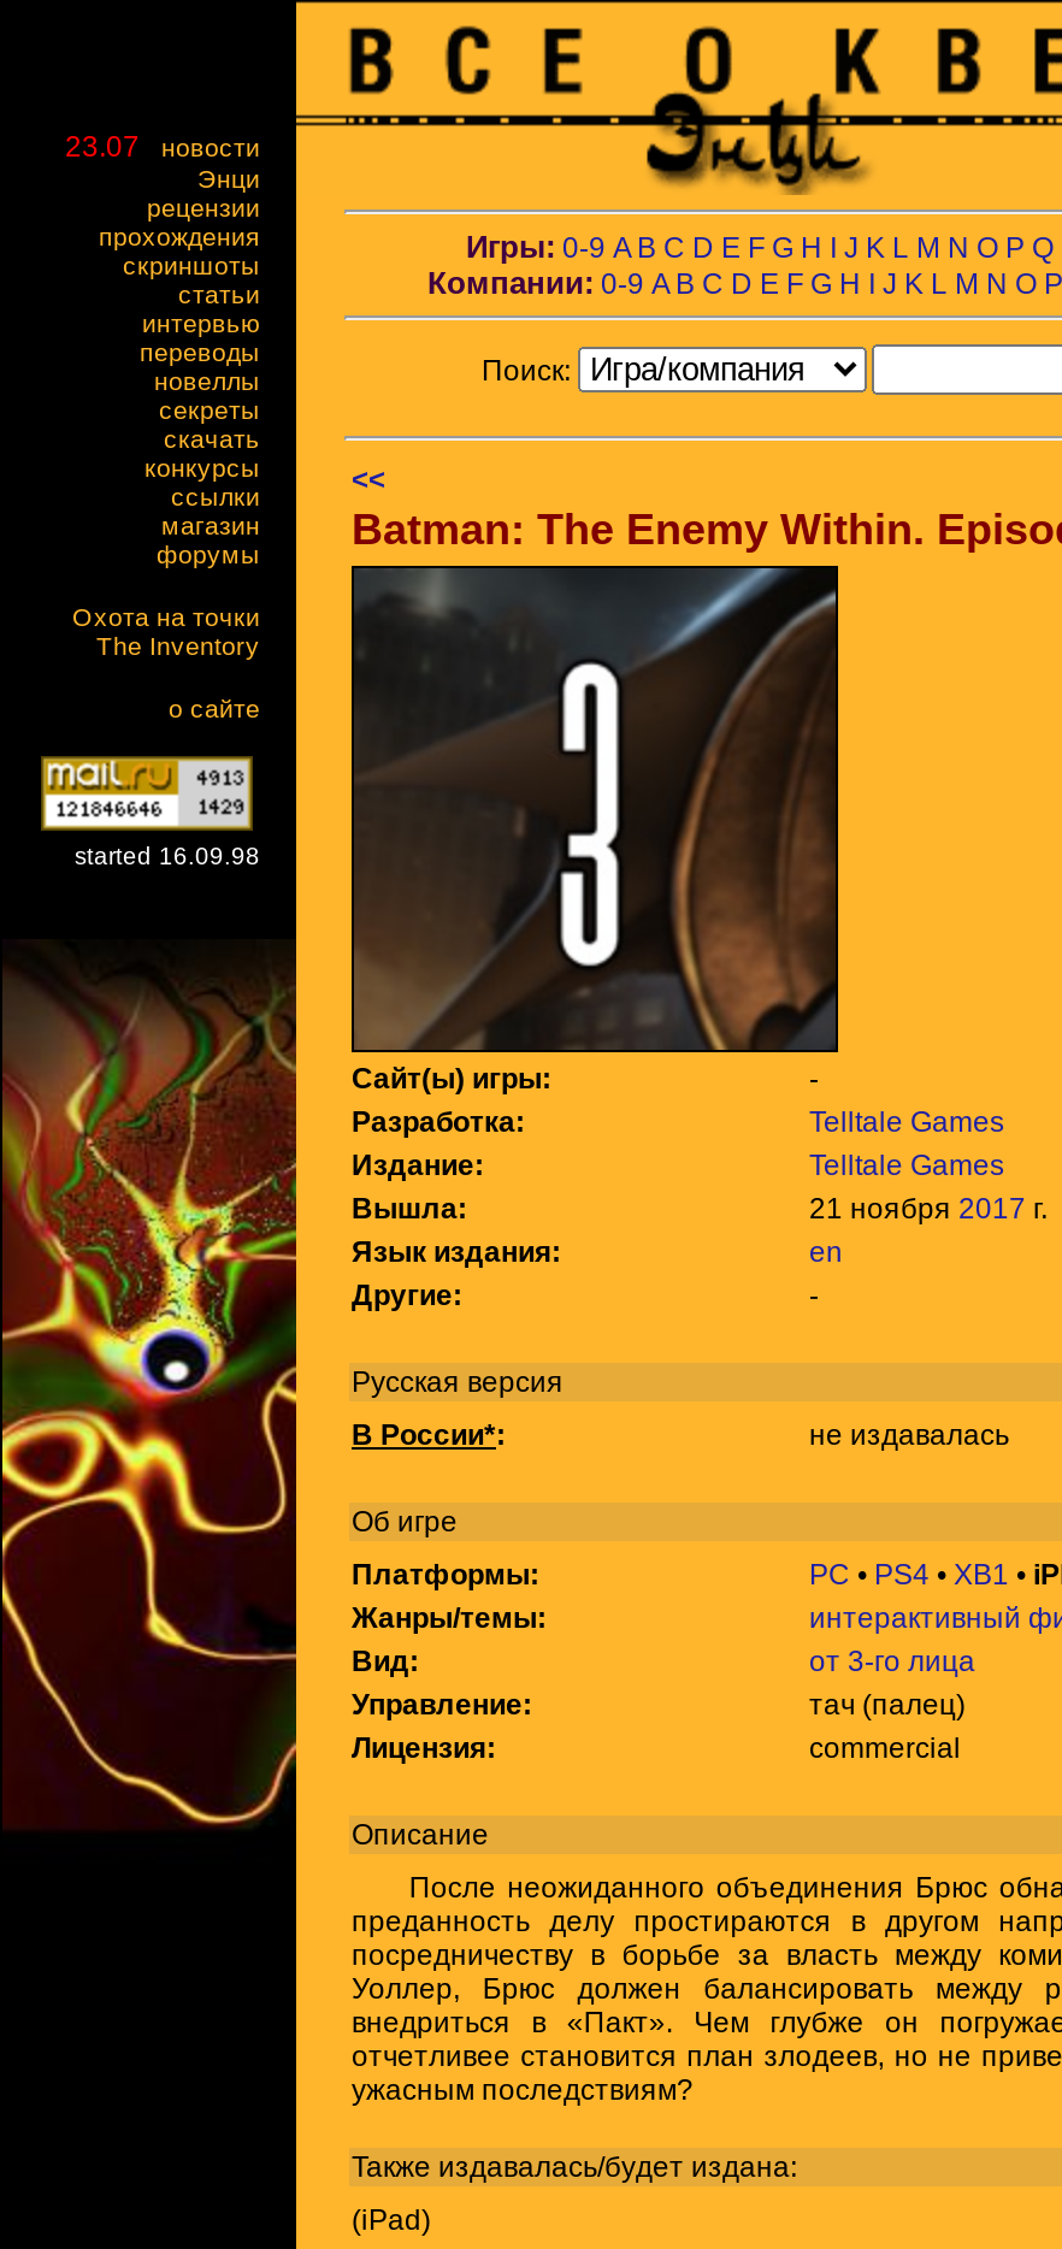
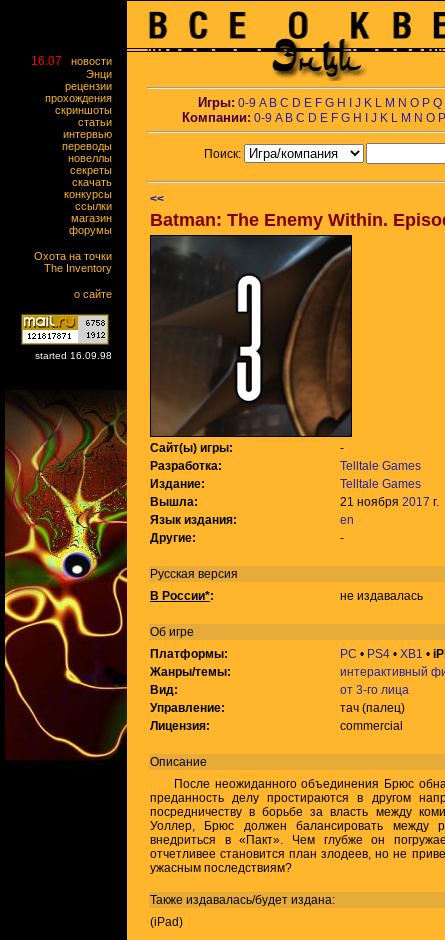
[65,130,296,164] 23.07 новости -> [31,54,127,68] 16.07 новости

